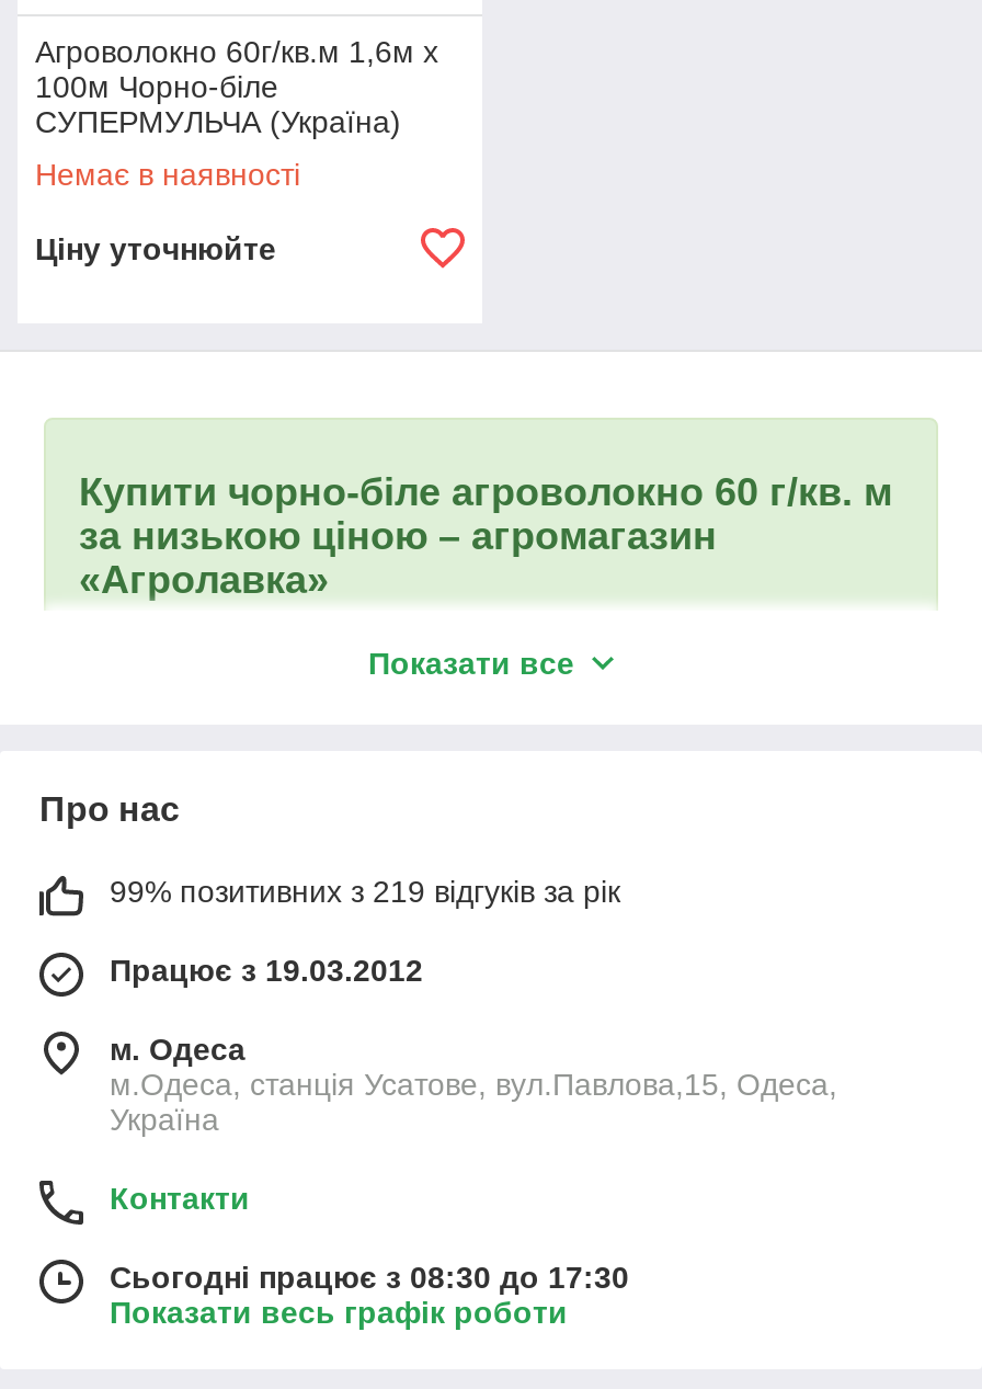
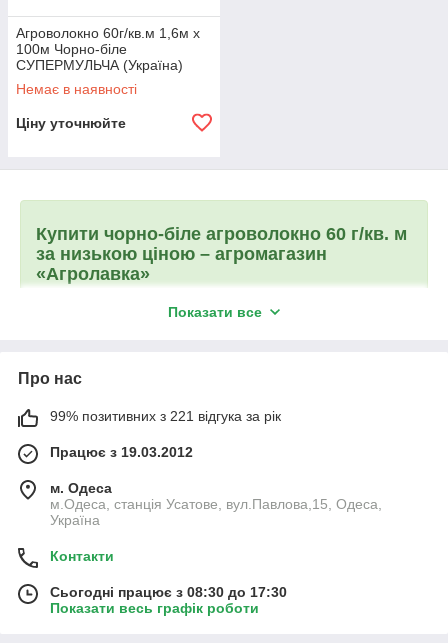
[110,873,620,908] 99% позитивних з 219 відгуків за рік -> [50,408,281,424] 99% позитивних з 221 відгука за рік

